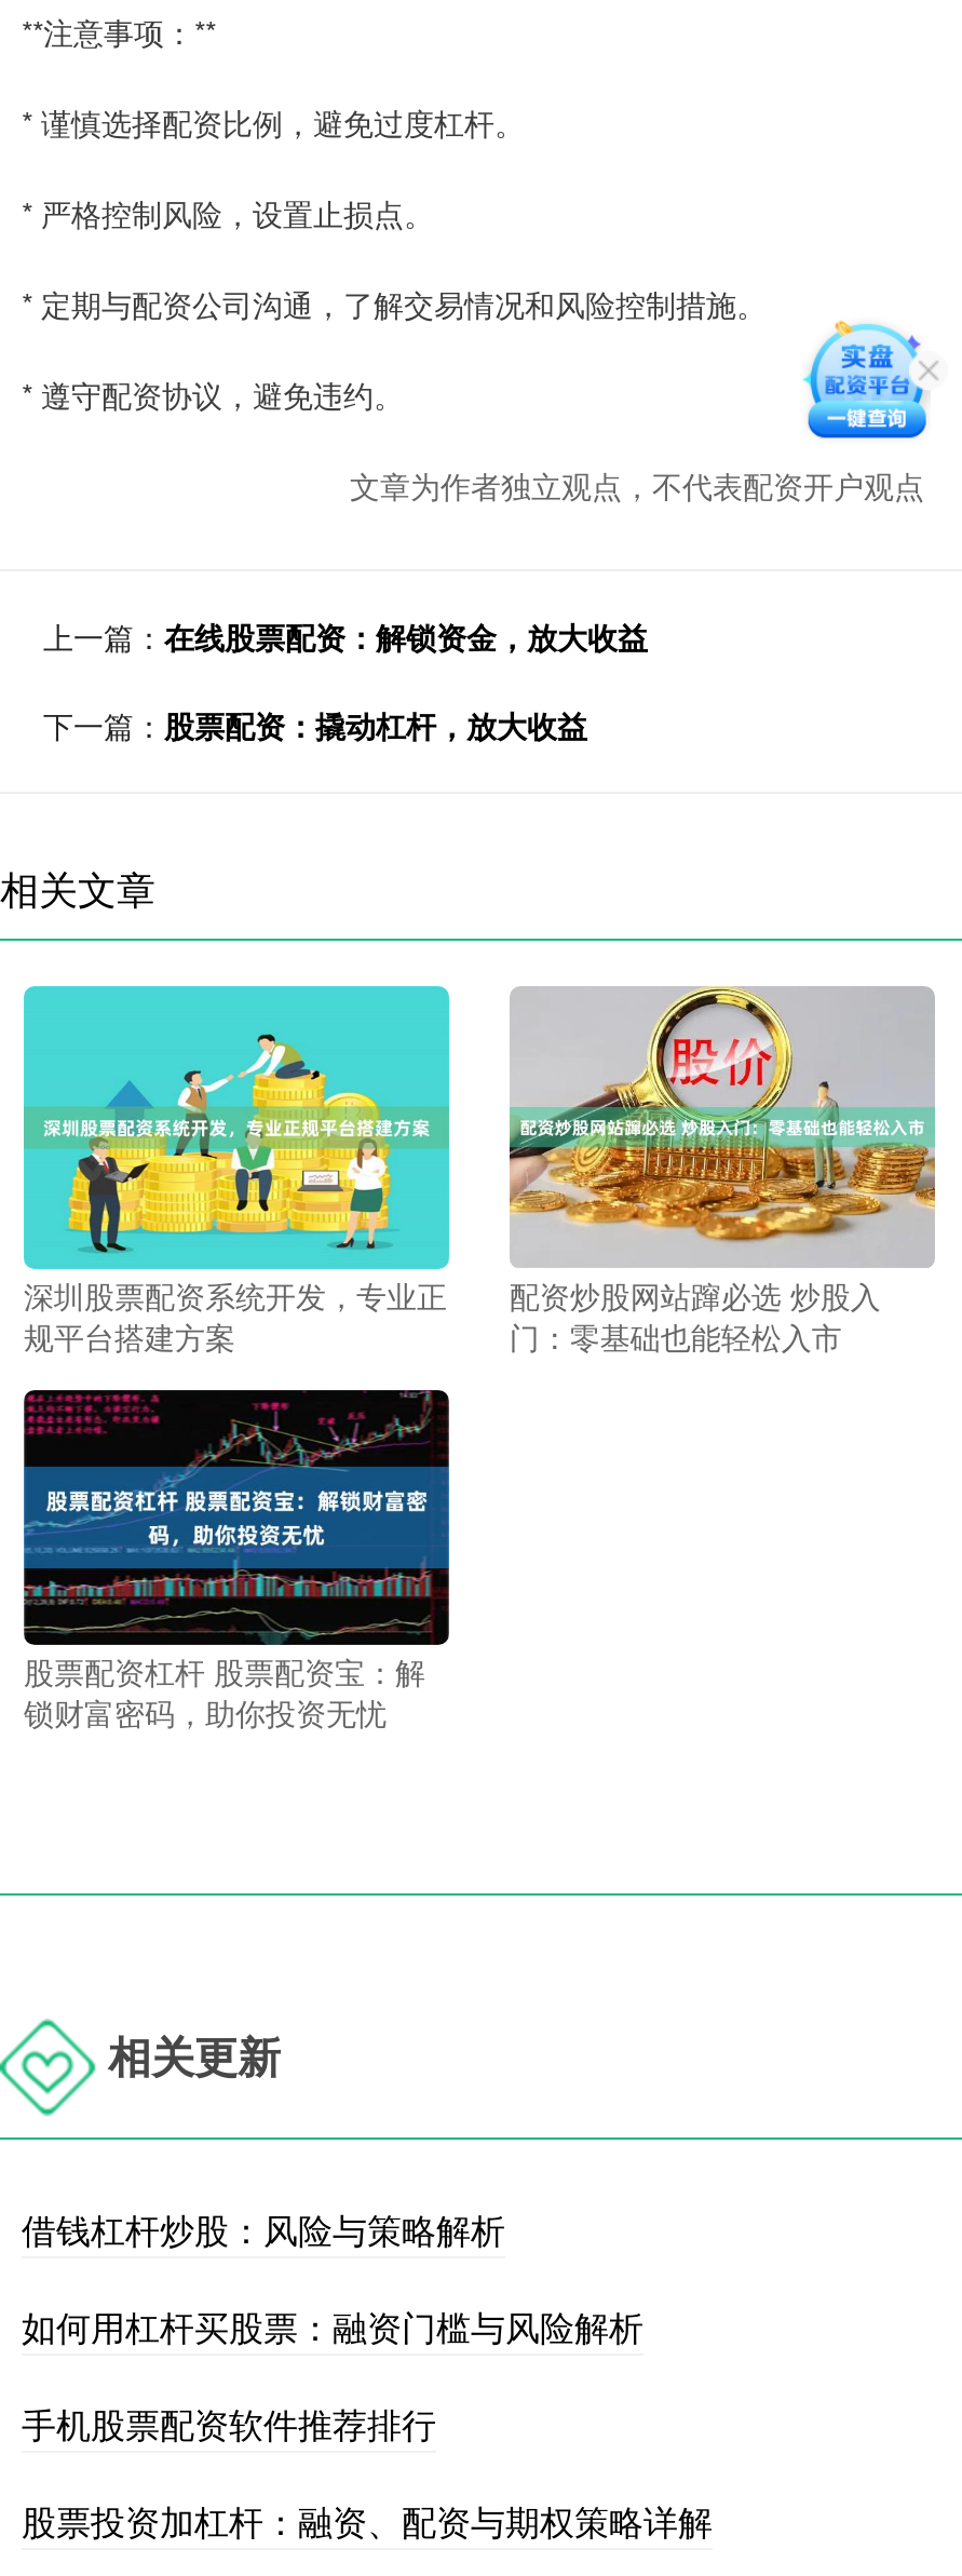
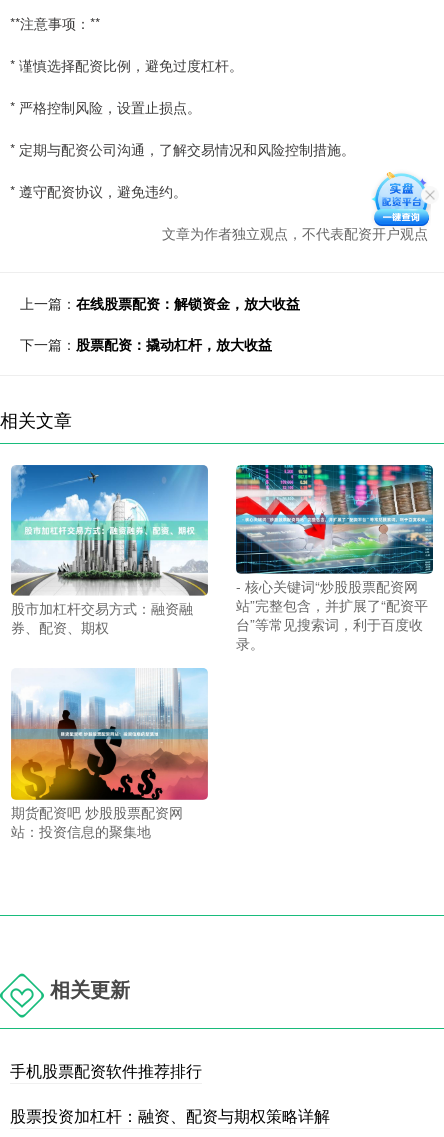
[803,319,935,457] [image] -> [373,157,431,220] [image]
[22,984,451,1358] [image] | 深圳股票配资系统开发，专业正 | 规平台搭建方案 -> [10,464,209,637] [image] | 股市加杠杆交易方式：融资融 | 券、配资、期权
[509,986,937,1357] [image] | 配资炒股网站蹿必选 炒股入 | 门：零基础也能轻松入市 -> [235,464,433,653] [image] | - 核心关键词“炒股股票配资网 | 站”完整包含，并扩展了“配资平 | 台”等常见搜索词，利于百度收 | 录。
[22,1388,451,1734] [image] | 股票配资杠杆 股票配资宝：解 | 锁财富密码，助你投资无忧 -> [10,667,209,840] [image] | 期货配资吧 炒股股票配资网 | 站：投资信息的聚集地
moved [108,2022,281,2085] -> [50,974,130,1003]: 相关更新
[22,2205,643,2352] 借钱杠杆炒股：风险与策略解析 | 如何用杠杆买股票：融资门槛与风险解析 -> none

